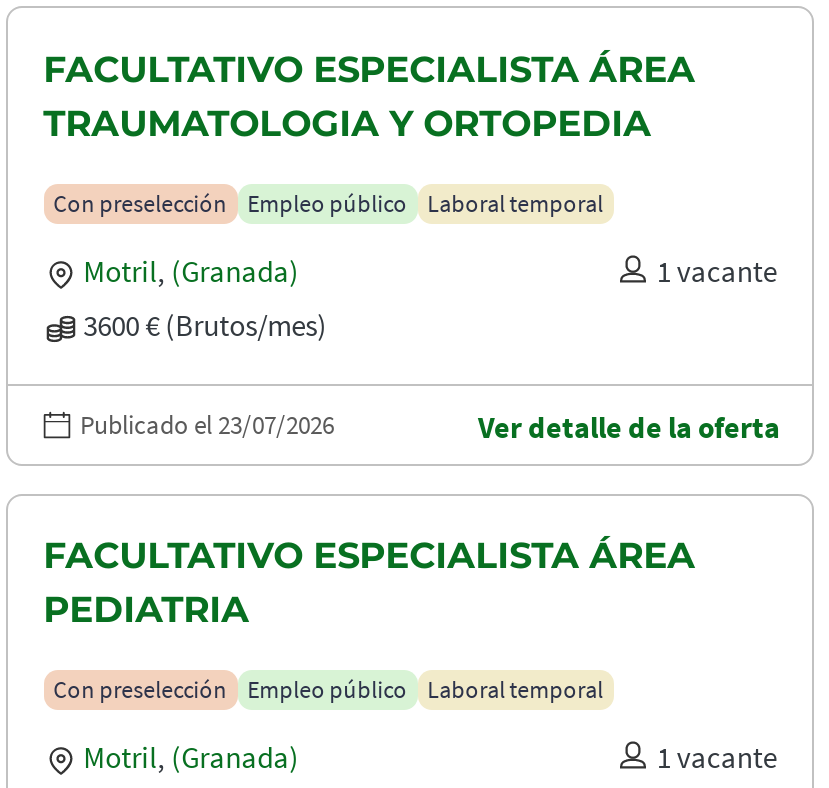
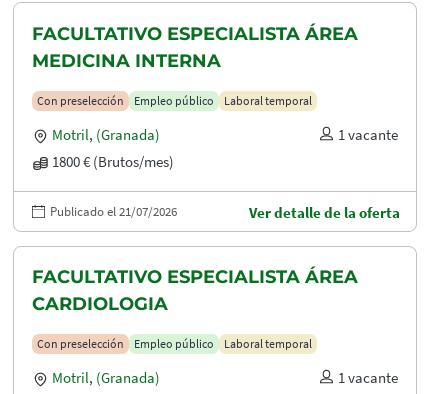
[43,102,651,146] TRAUMATOLOGIA Y ORTOPEDIA -> [32,50,221,72] MEDICINA INTERNA
[83,306,327,344] 3600 € (Brutos/mes) -> [52,152,174,171] 1800 € (Brutos/mes)
[80,408,334,442] Publicado el 23/07/2026 -> [50,203,177,220] Publicado el 21/07/2026
[43,589,249,633] PEDIATRIA -> [32,293,168,315] CARDIOLOGIA

